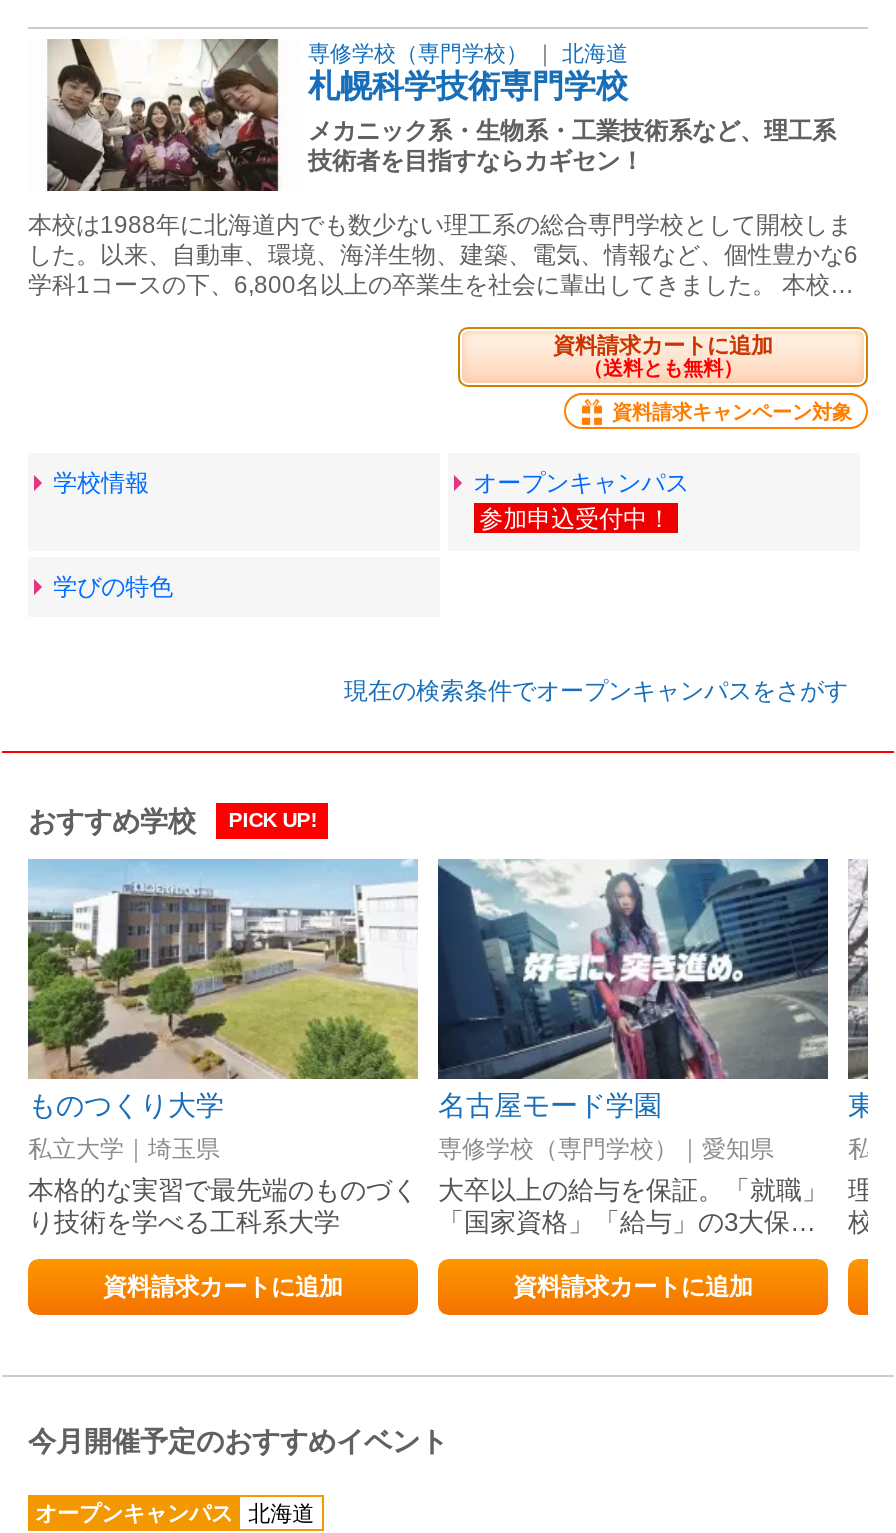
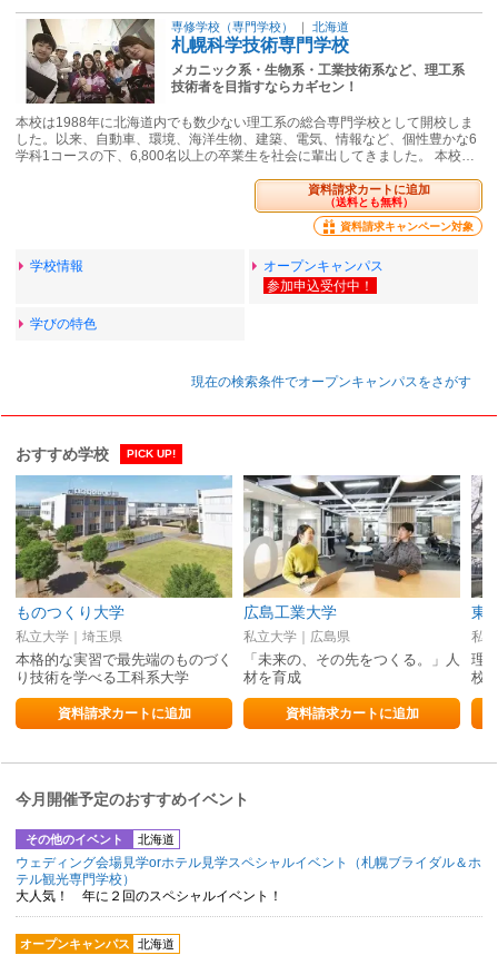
[436,859,830,1236] [image] | 名古屋モード学園 | 専修学校（専門学校）｜愛知県 | 大卒以上の給与を保証。「就職」 | 「国家資格」「給与」の3大保… -> [243,474,460,685] [image] | 広島工業大学 | 私立大学｜広島県 | 「未来の、その先をつくる。」人 | 材を育成
none -> [16,833,481,904] その他のイベント | 北海道 | ウェディング会場見学orホテル見学スペシャルイベント（札幌ブライダル＆ホ | テル観光専門学校） | 大人気！ 年に２回のスペシャルイベント！

